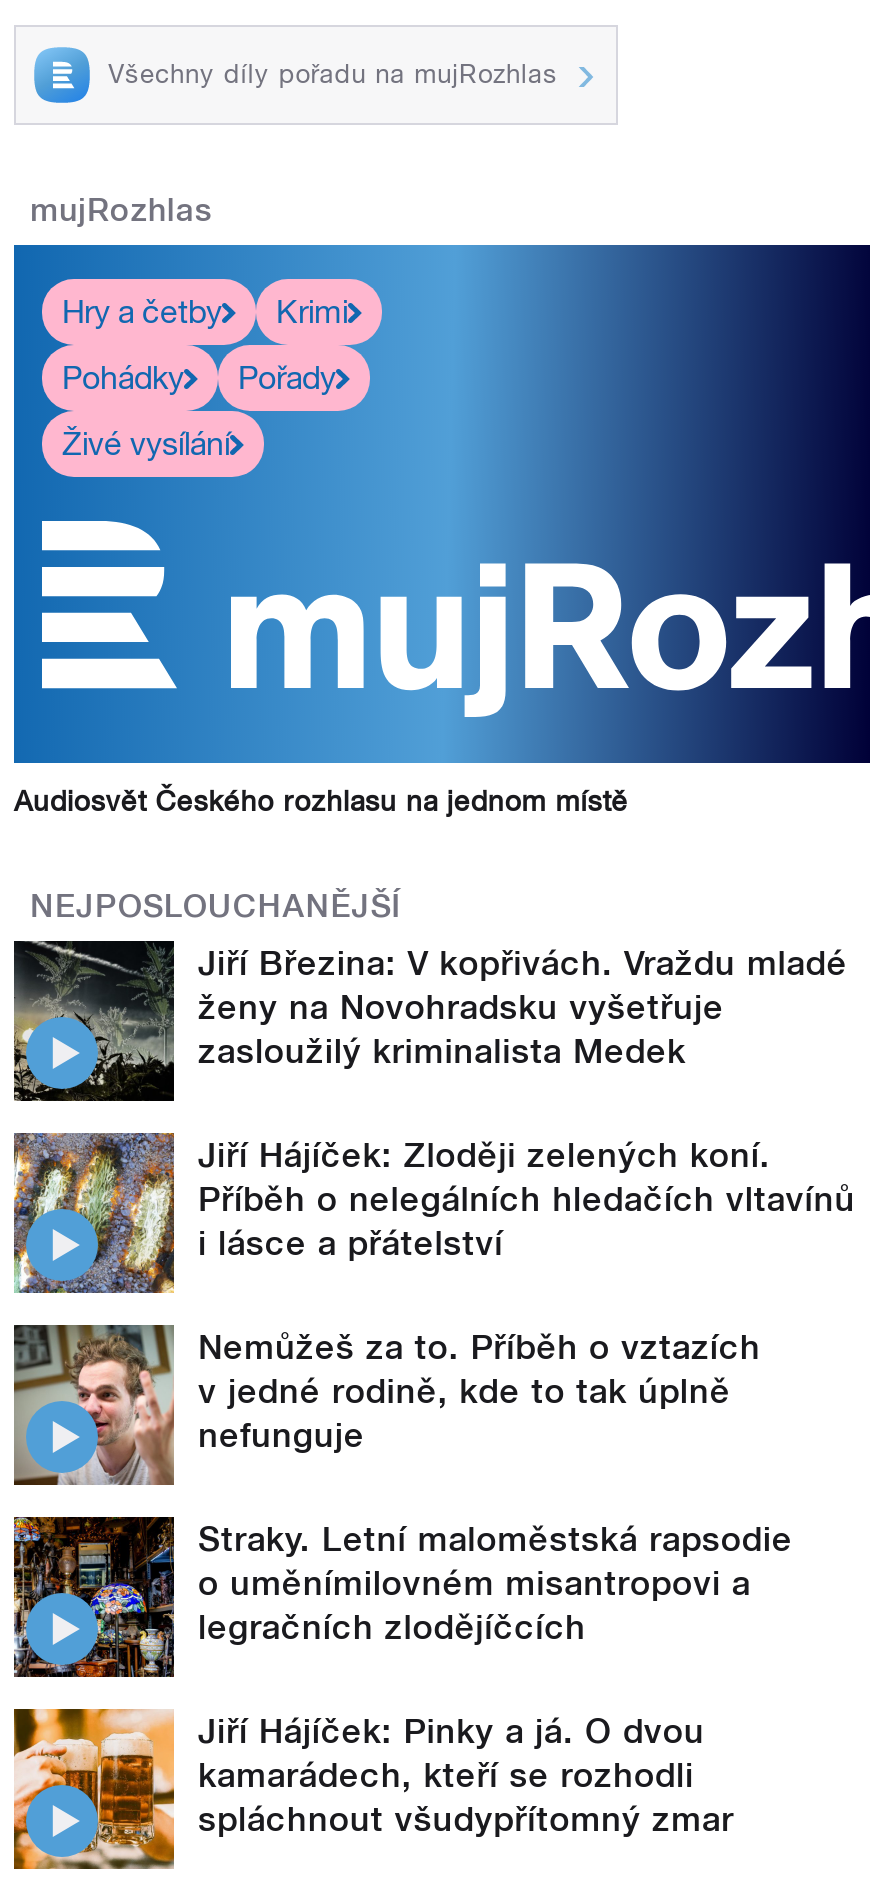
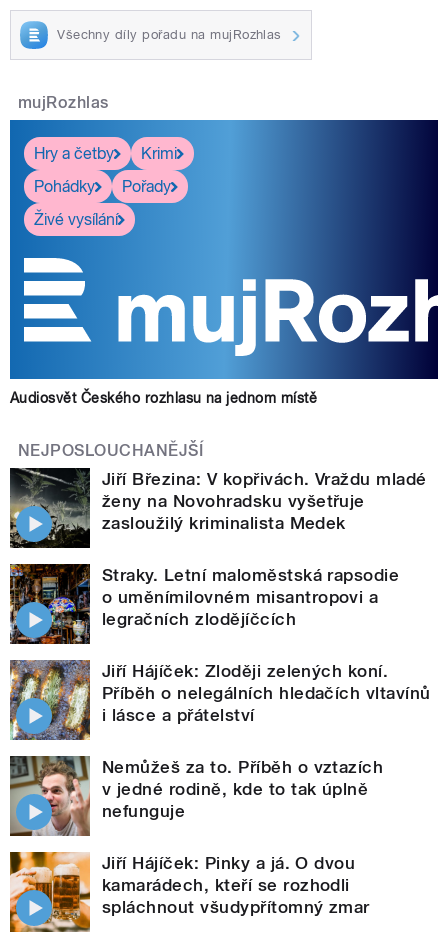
moved [10,1129,855,1455] -> [8,658,431,821]: [image] | Jiří Hájíček: Zloději zelených koní. | Příběh o nelegálních hledačích vltavínů | i lásce a přátelství | Nemůžeš za to. Příběh o vztazích | v jedné rodině, kde to tak úplně | nefunguje
moved [14,1515,793,1677] -> [10,563,399,645]: [image] | Straky. Letní maloměstská rapsodie | o uměnímilovném misantropovi a | legračních zlodějíčcích

